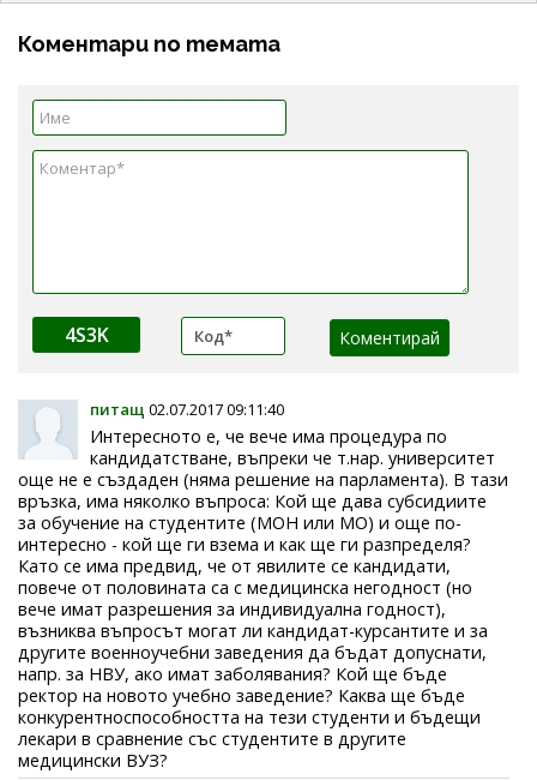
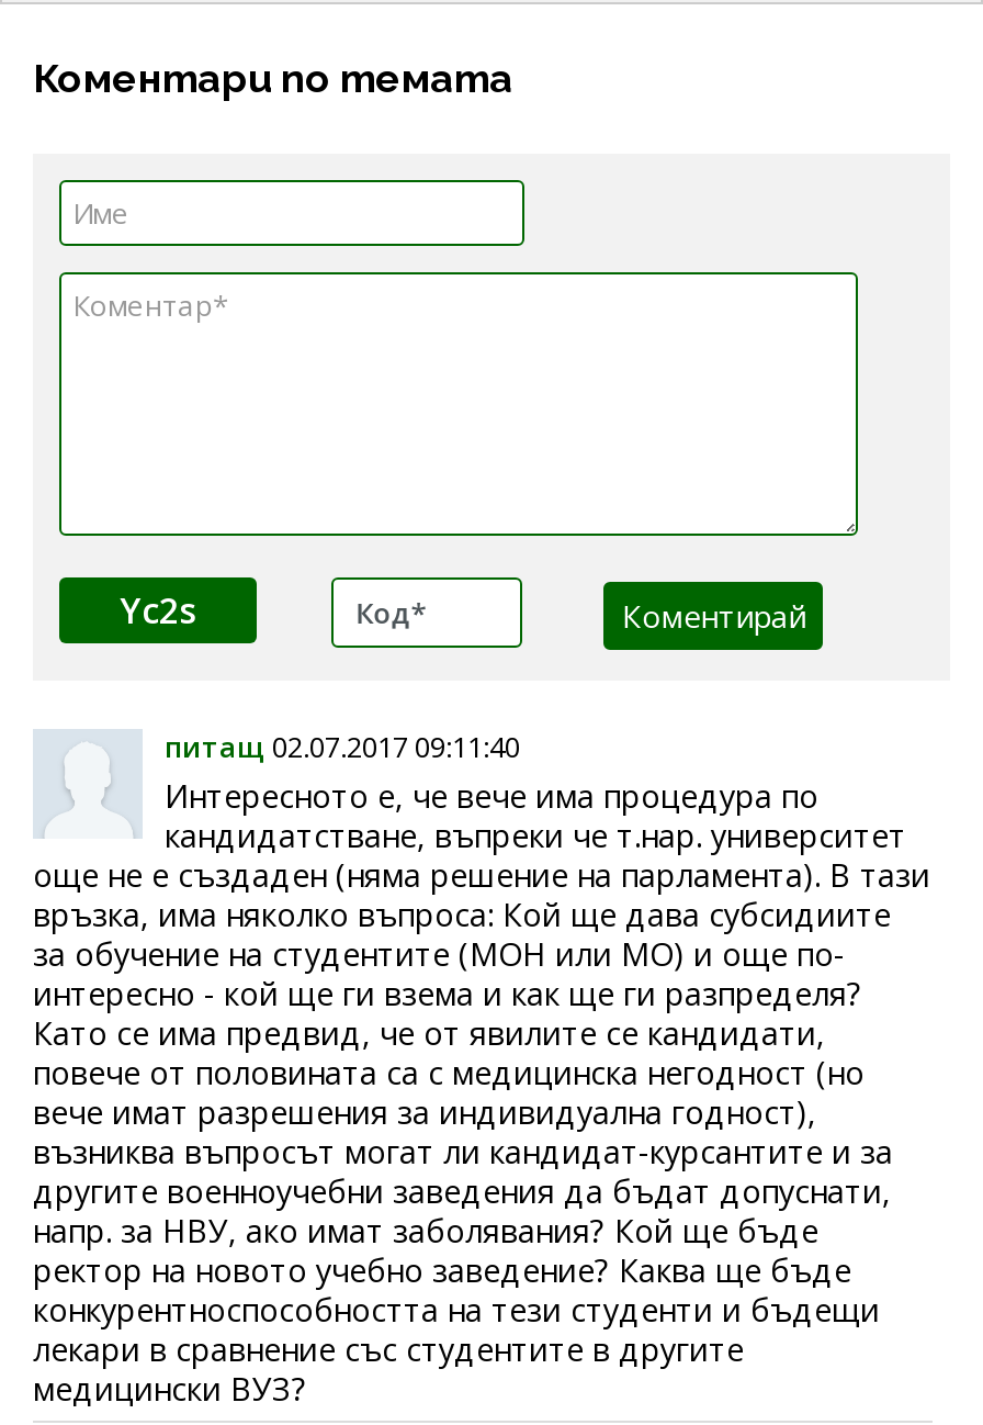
[64,322,108,348] 4S3K -> [120,586,196,635] Yc2s

